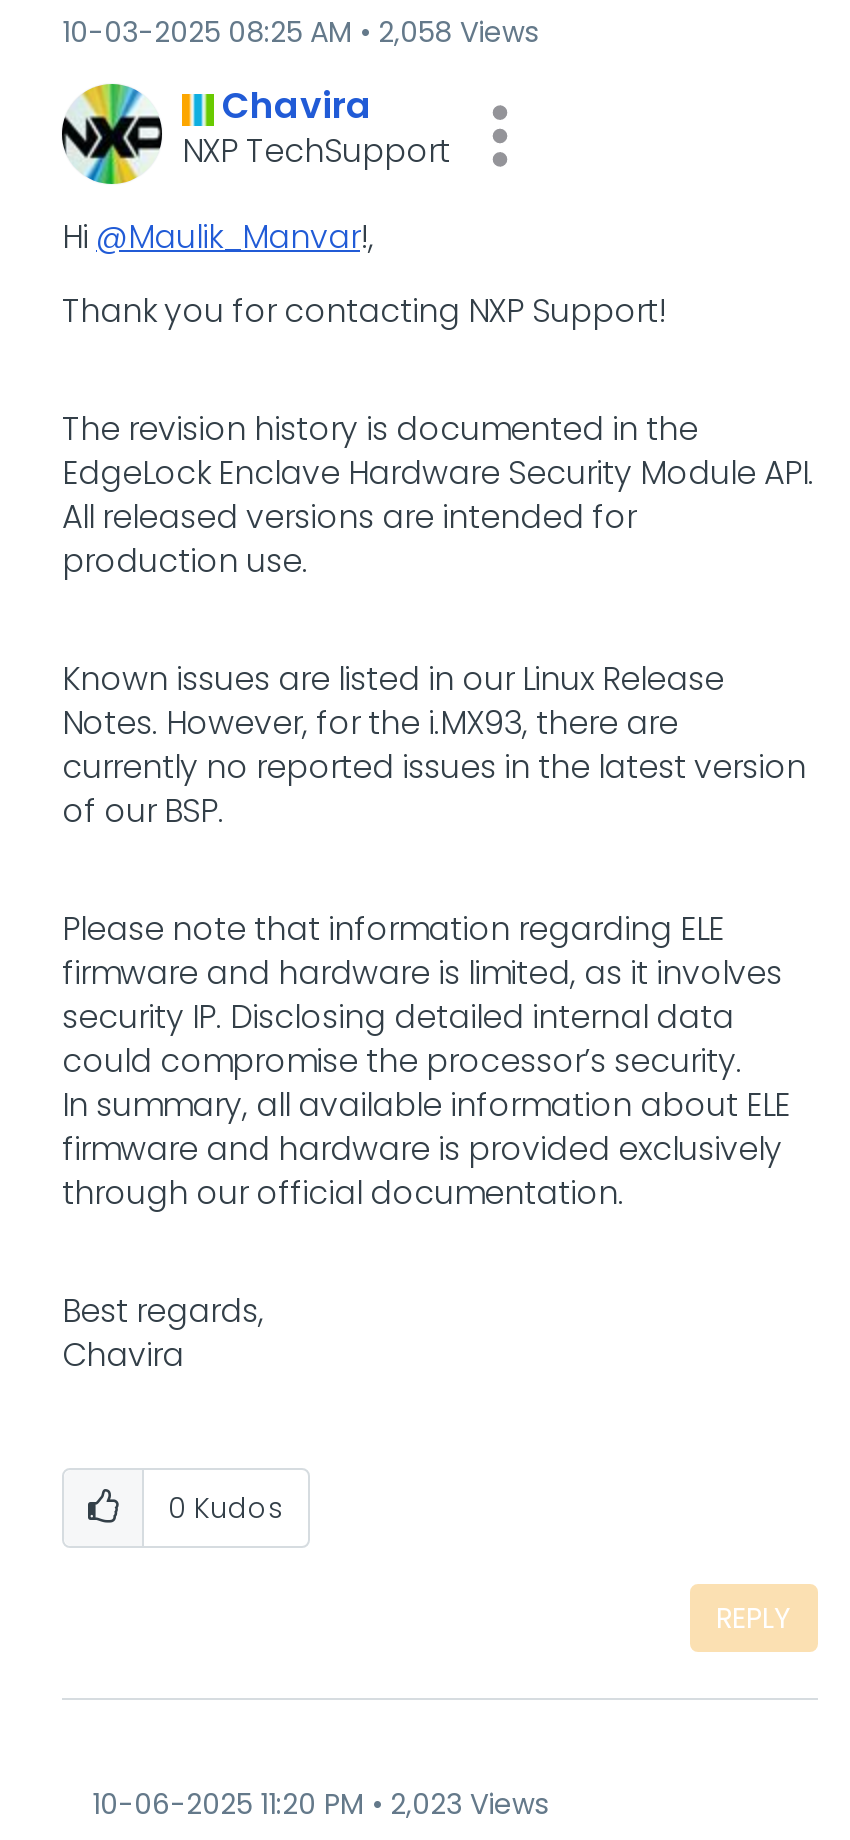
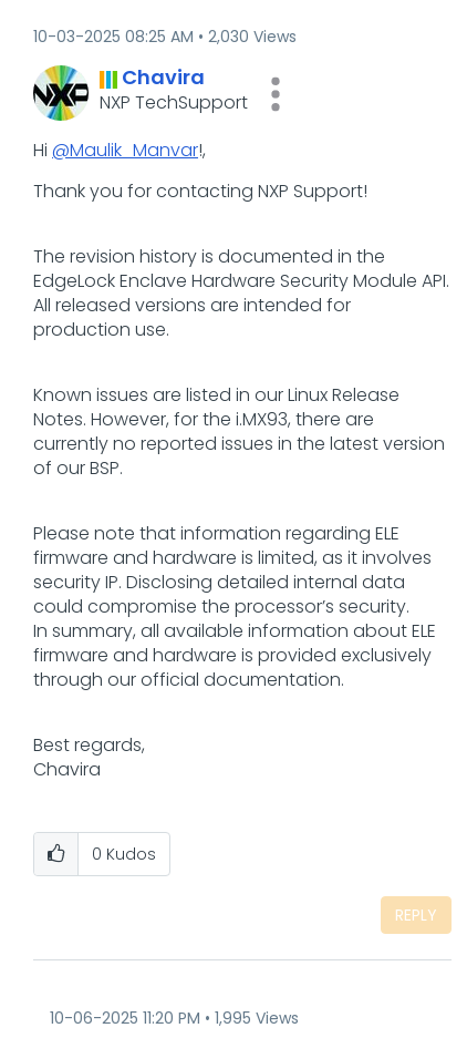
[62,12,538,52] 10-03-2025 08:25 AM 2,058 Views -> [33,25,297,48] 10-03-2025 08:25 AM 2,030 Views
[92,1784,548,1824] 10-06-2025 11:20 PM 2,023 Views -> [50,1007,299,1029] 10-06-2025 11:20 PM 1,995 Views

